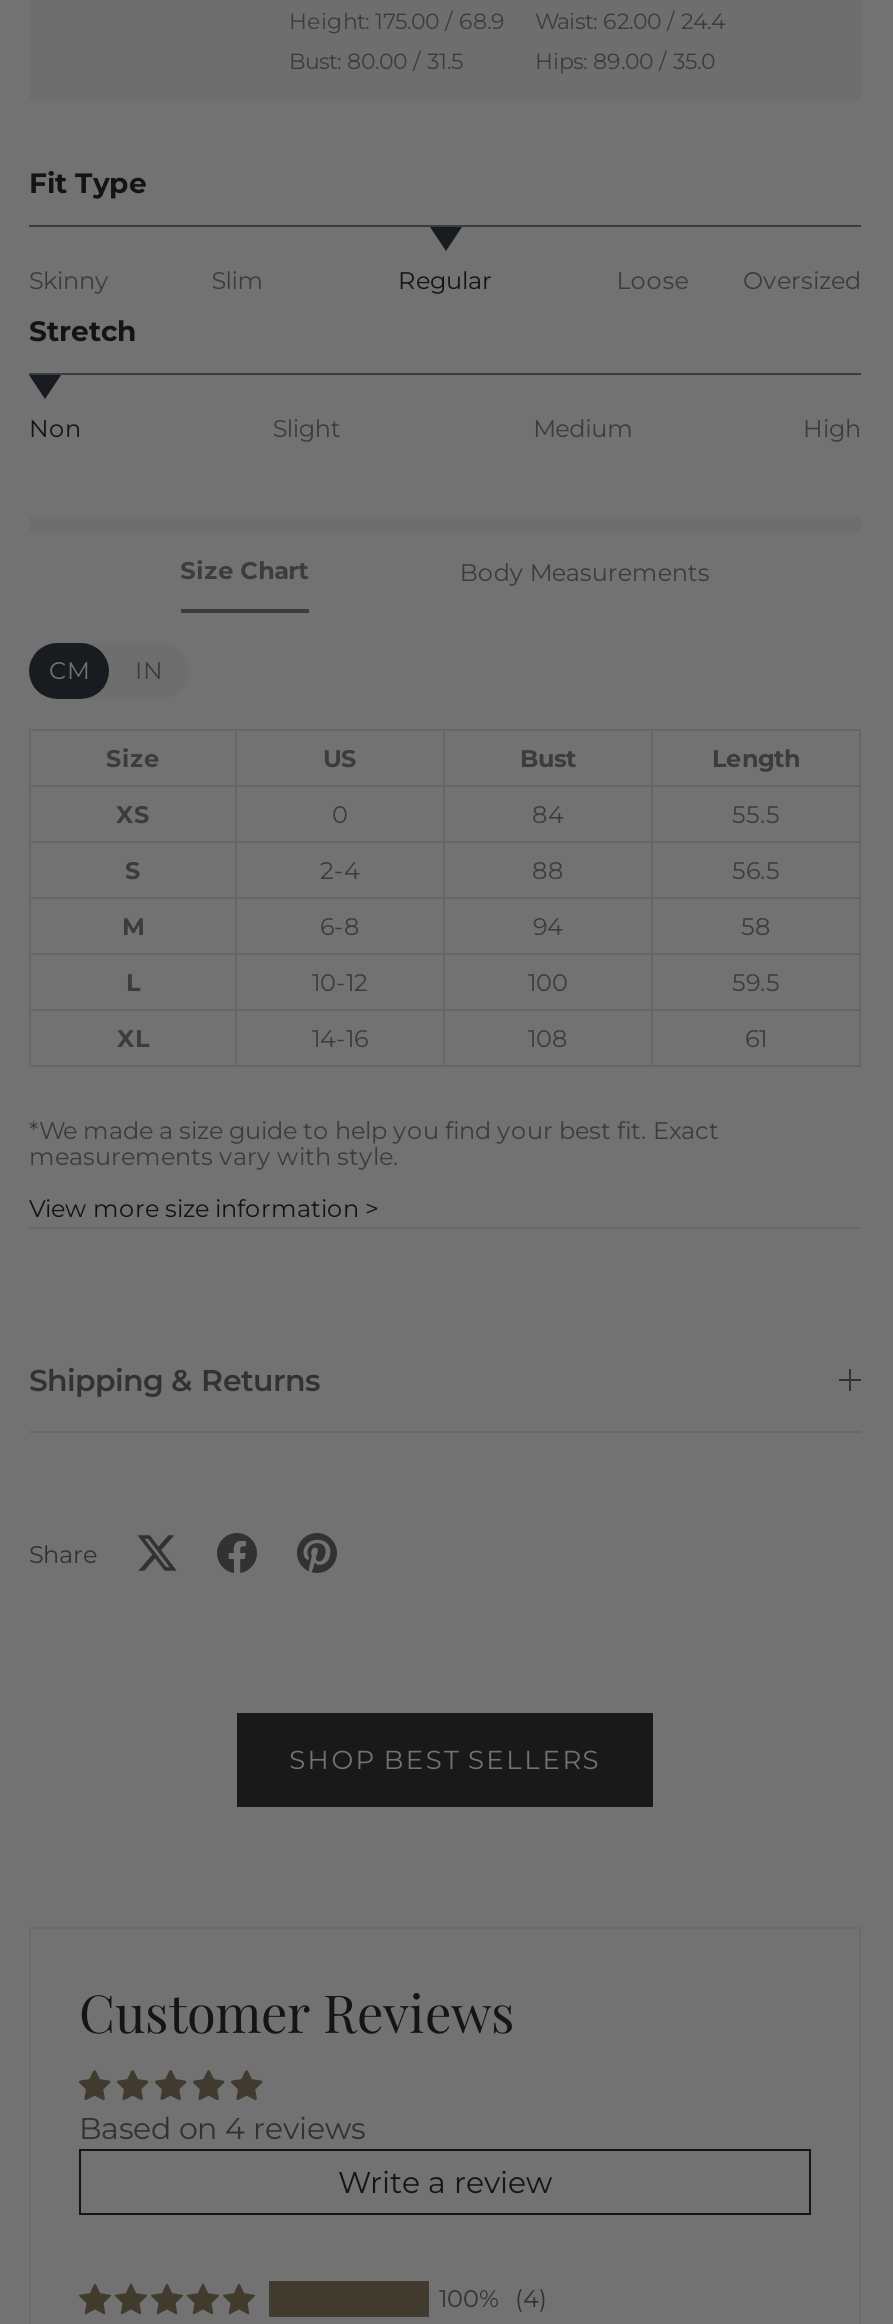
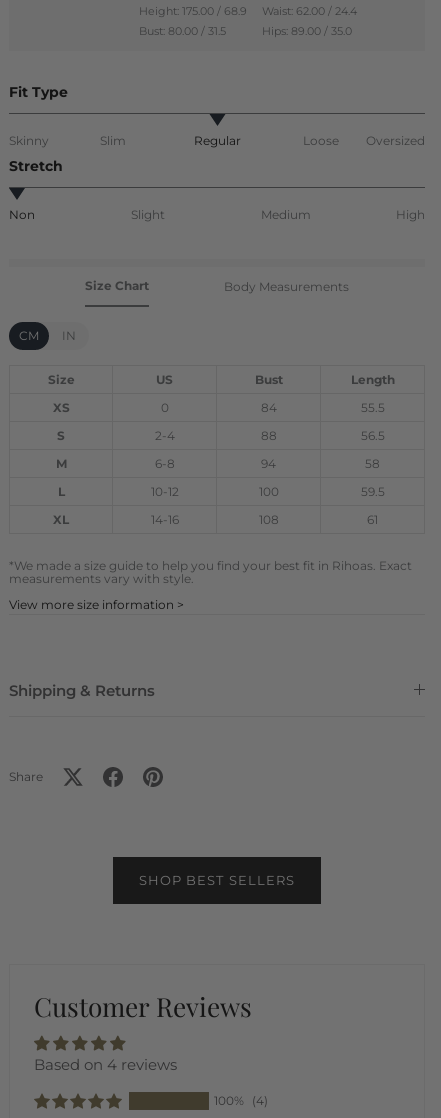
[29,1115,719,1145] *We made a size guide to help you find your best fit. Exact -> [9,558,412,573] *We made a size guide to help you find your best fit in Rihoas. Exact
[338,2164,552,2202] Write a review -> none

